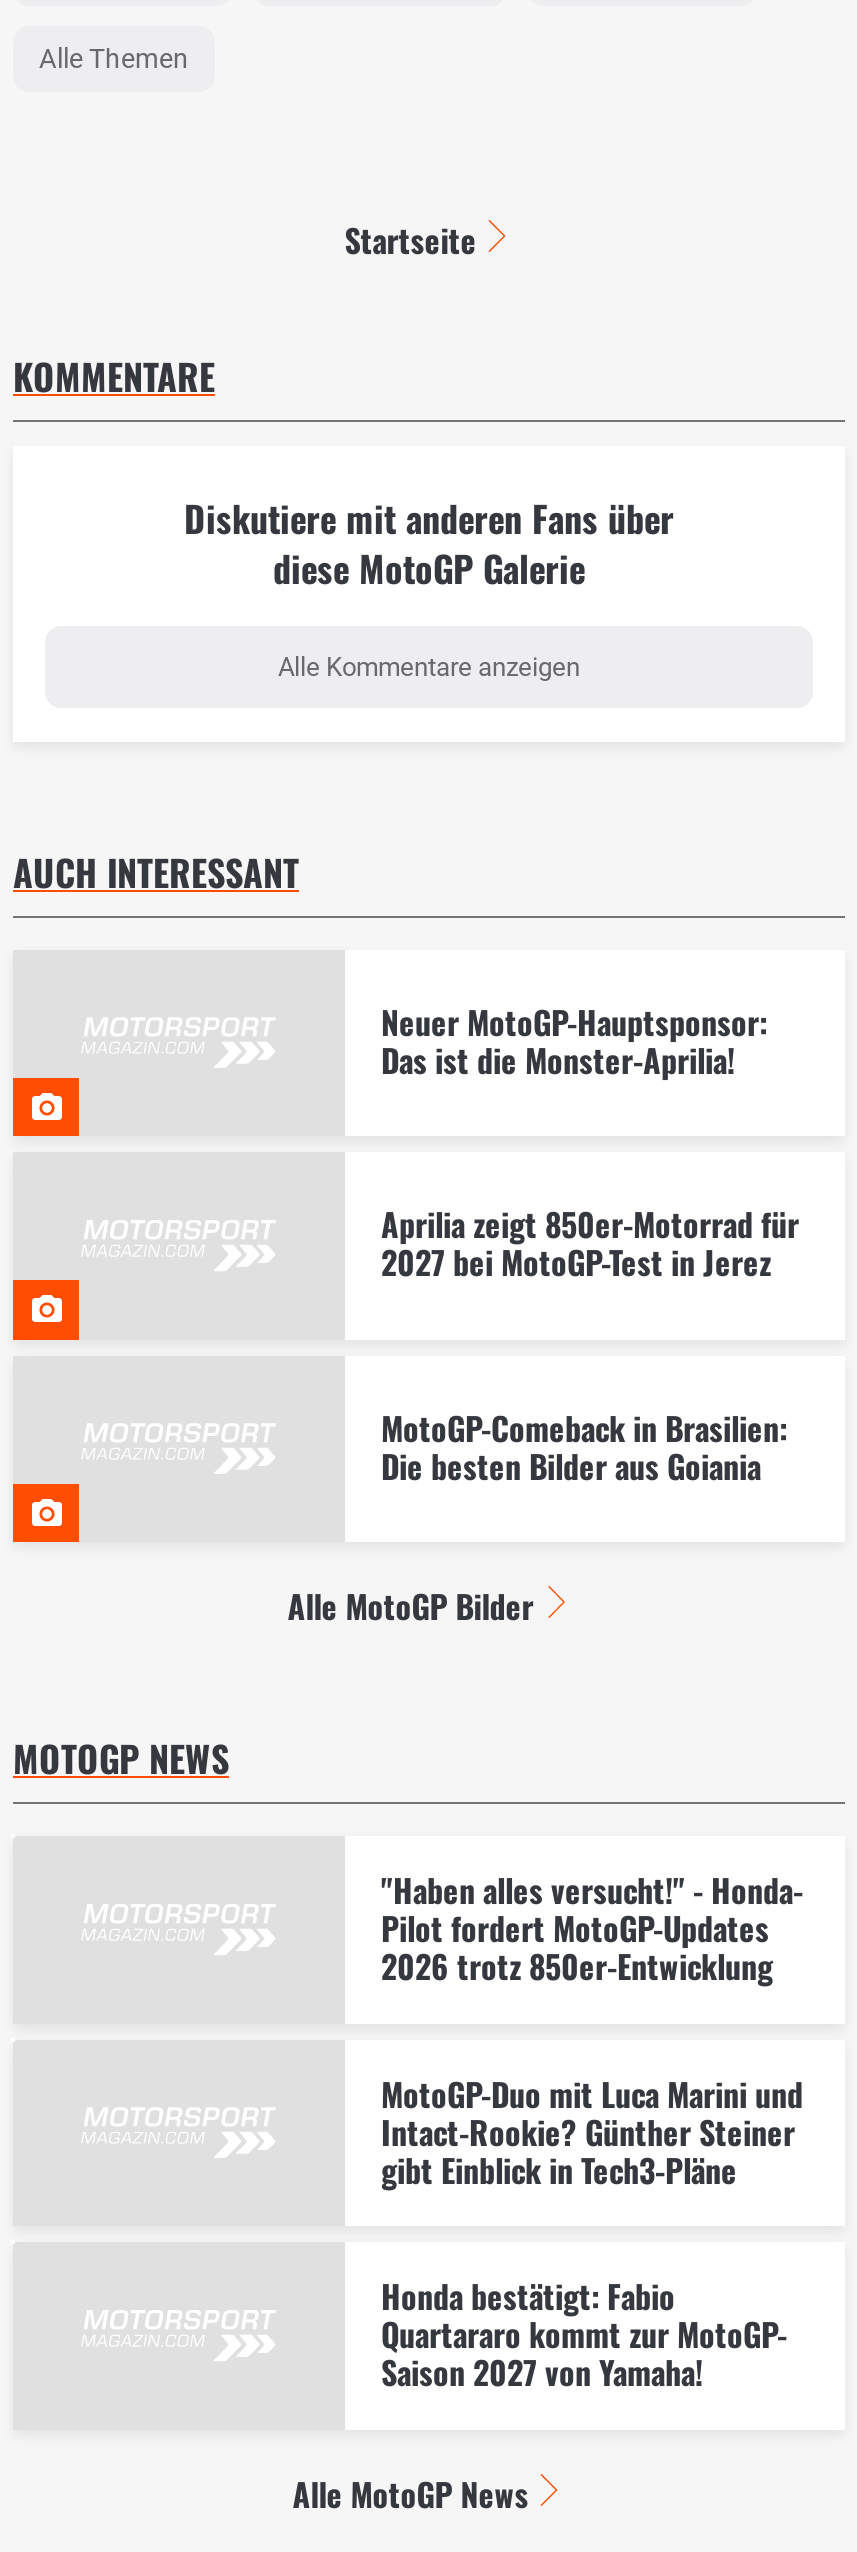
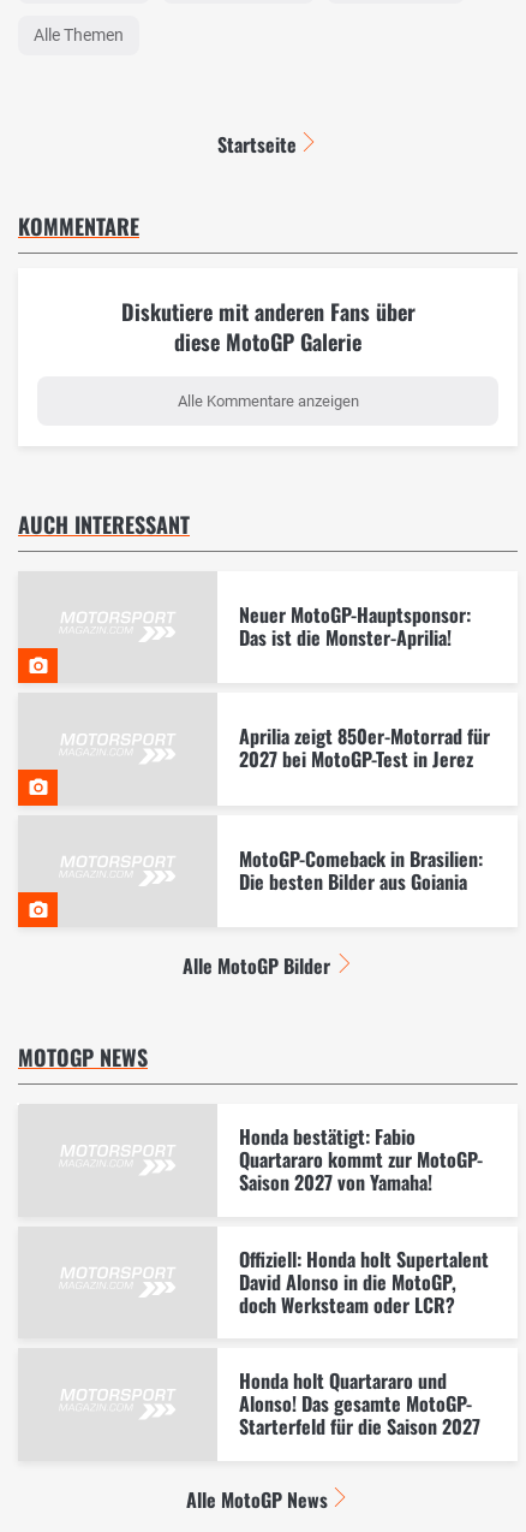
[381,1866,803,2193] "Haben alles versucht!" - Honda- | Pilot fordert MotoGP-Updates | 2026 trotz 850er-Entwicklung | MotoGP-Duo mit Luca Marini und | Intact-Rookie? Günther Steiner | gibt Einblick in Tech3-Pläne -> none
moved [381,2272,787,2396] -> [239,1122,483,1196]: Honda bestätigt: Fabio | Quartararo kommt zur MotoGP- | Saison 2027 von Yamaha!
none -> [239,1244,489,1441] Offiziell: Honda holt Supertalent | David Alonso in die MotoGP, | doch Werksteam oder LCR? | Honda holt Quartararo und | Alonso! Das gesamte MotoGP- | Starterfeld für die Saison 2027

